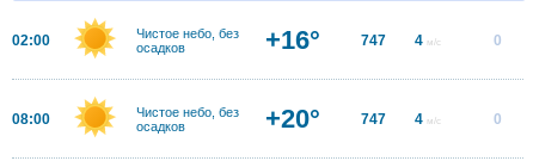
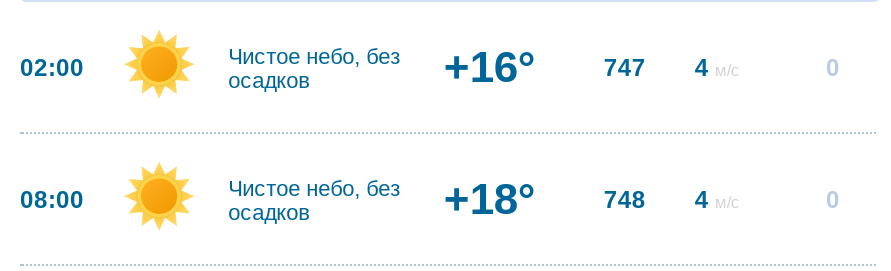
[136,103,320,133] Чистое небо, без +20° -> [228,173,536,223] Чистое небо, без +18°
[361,110,386,127] 747 -> [604,185,646,213] 748

